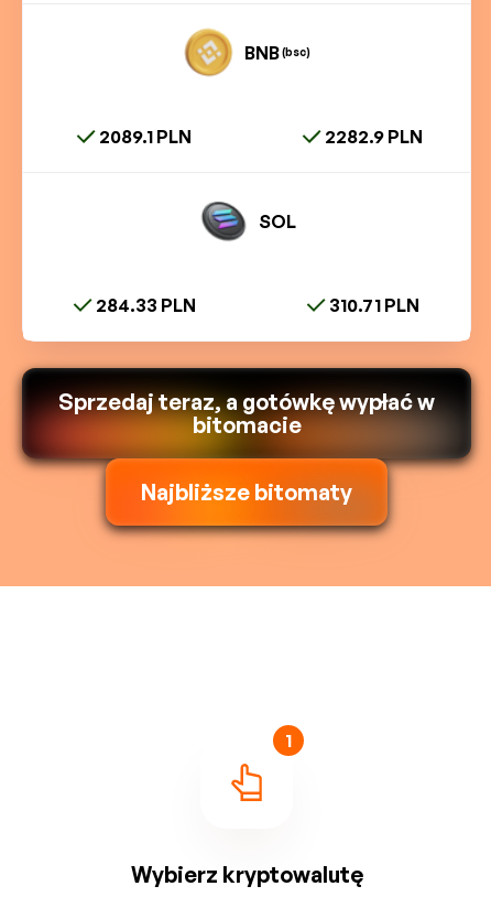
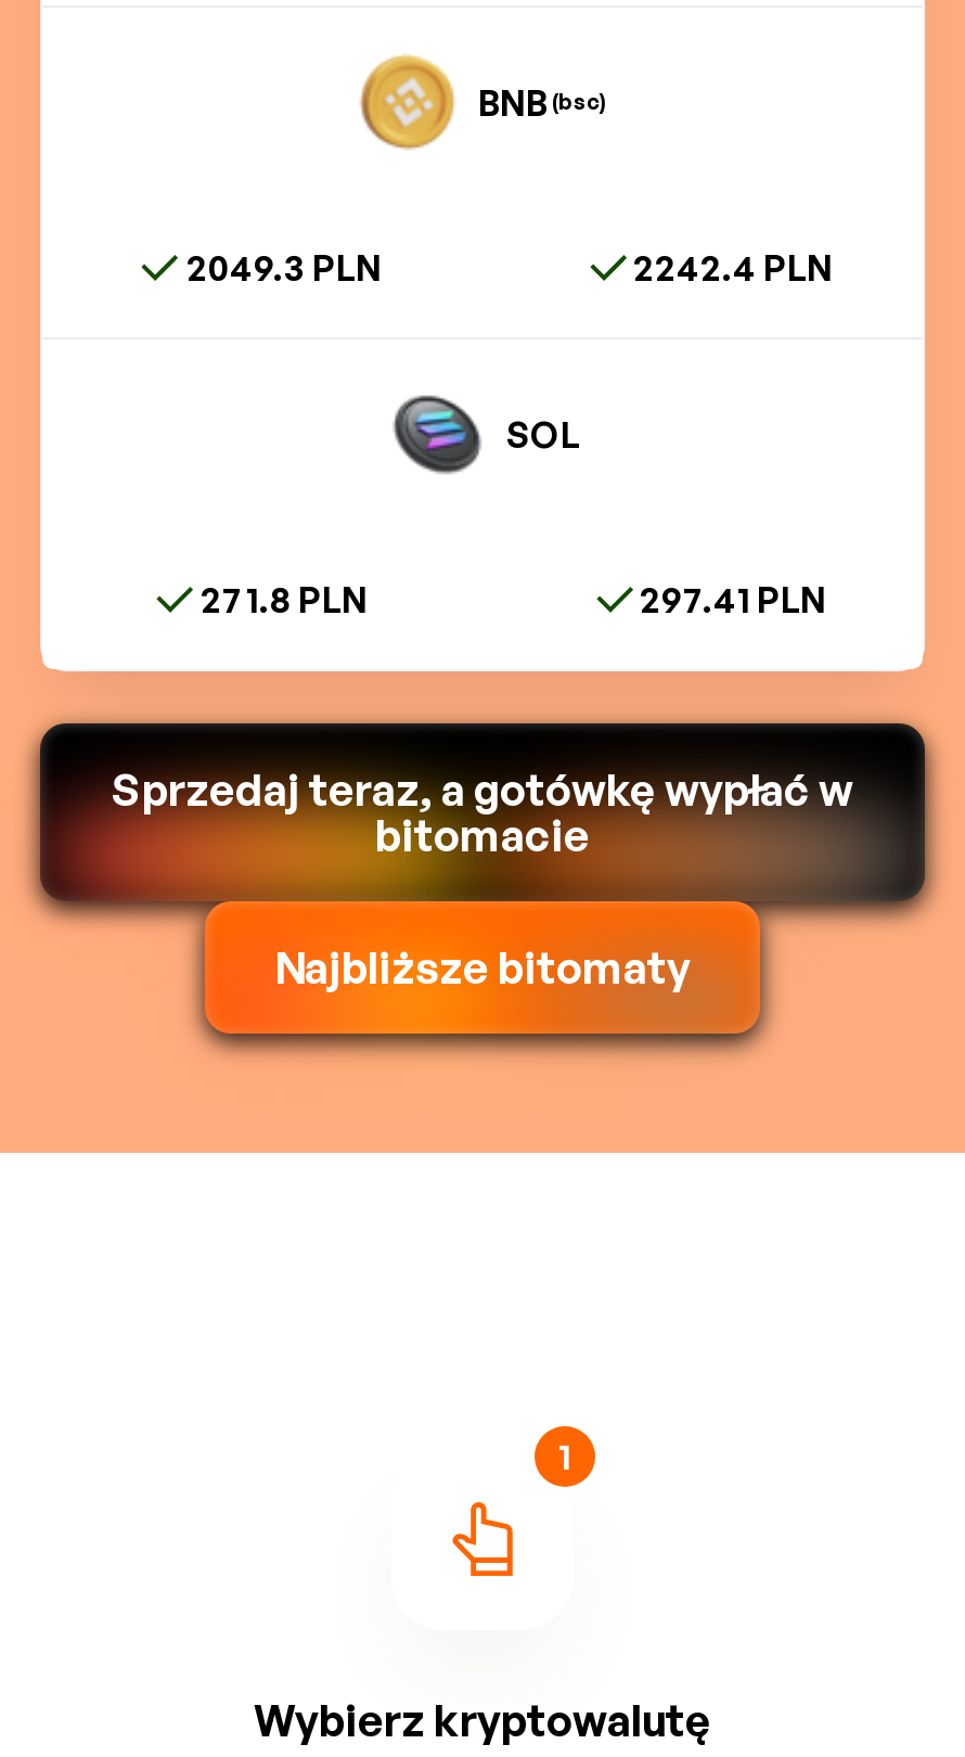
[100,125,192,147] 2089.1 PLN -> [186,246,382,289] 2049.3 PLN
[325,125,423,147] 2282.9 PLN -> [633,246,833,289] 2242.4 PLN
[96,294,196,316] 284.33 PLN -> [201,578,368,621] 271.8 PLN
[329,294,419,316] 310.71 PLN -> [640,578,826,621] 297.41 PLN

